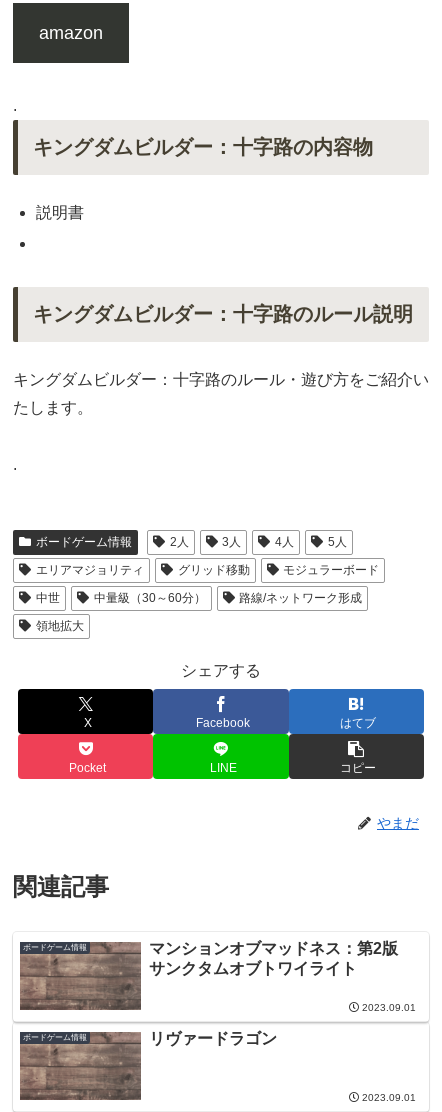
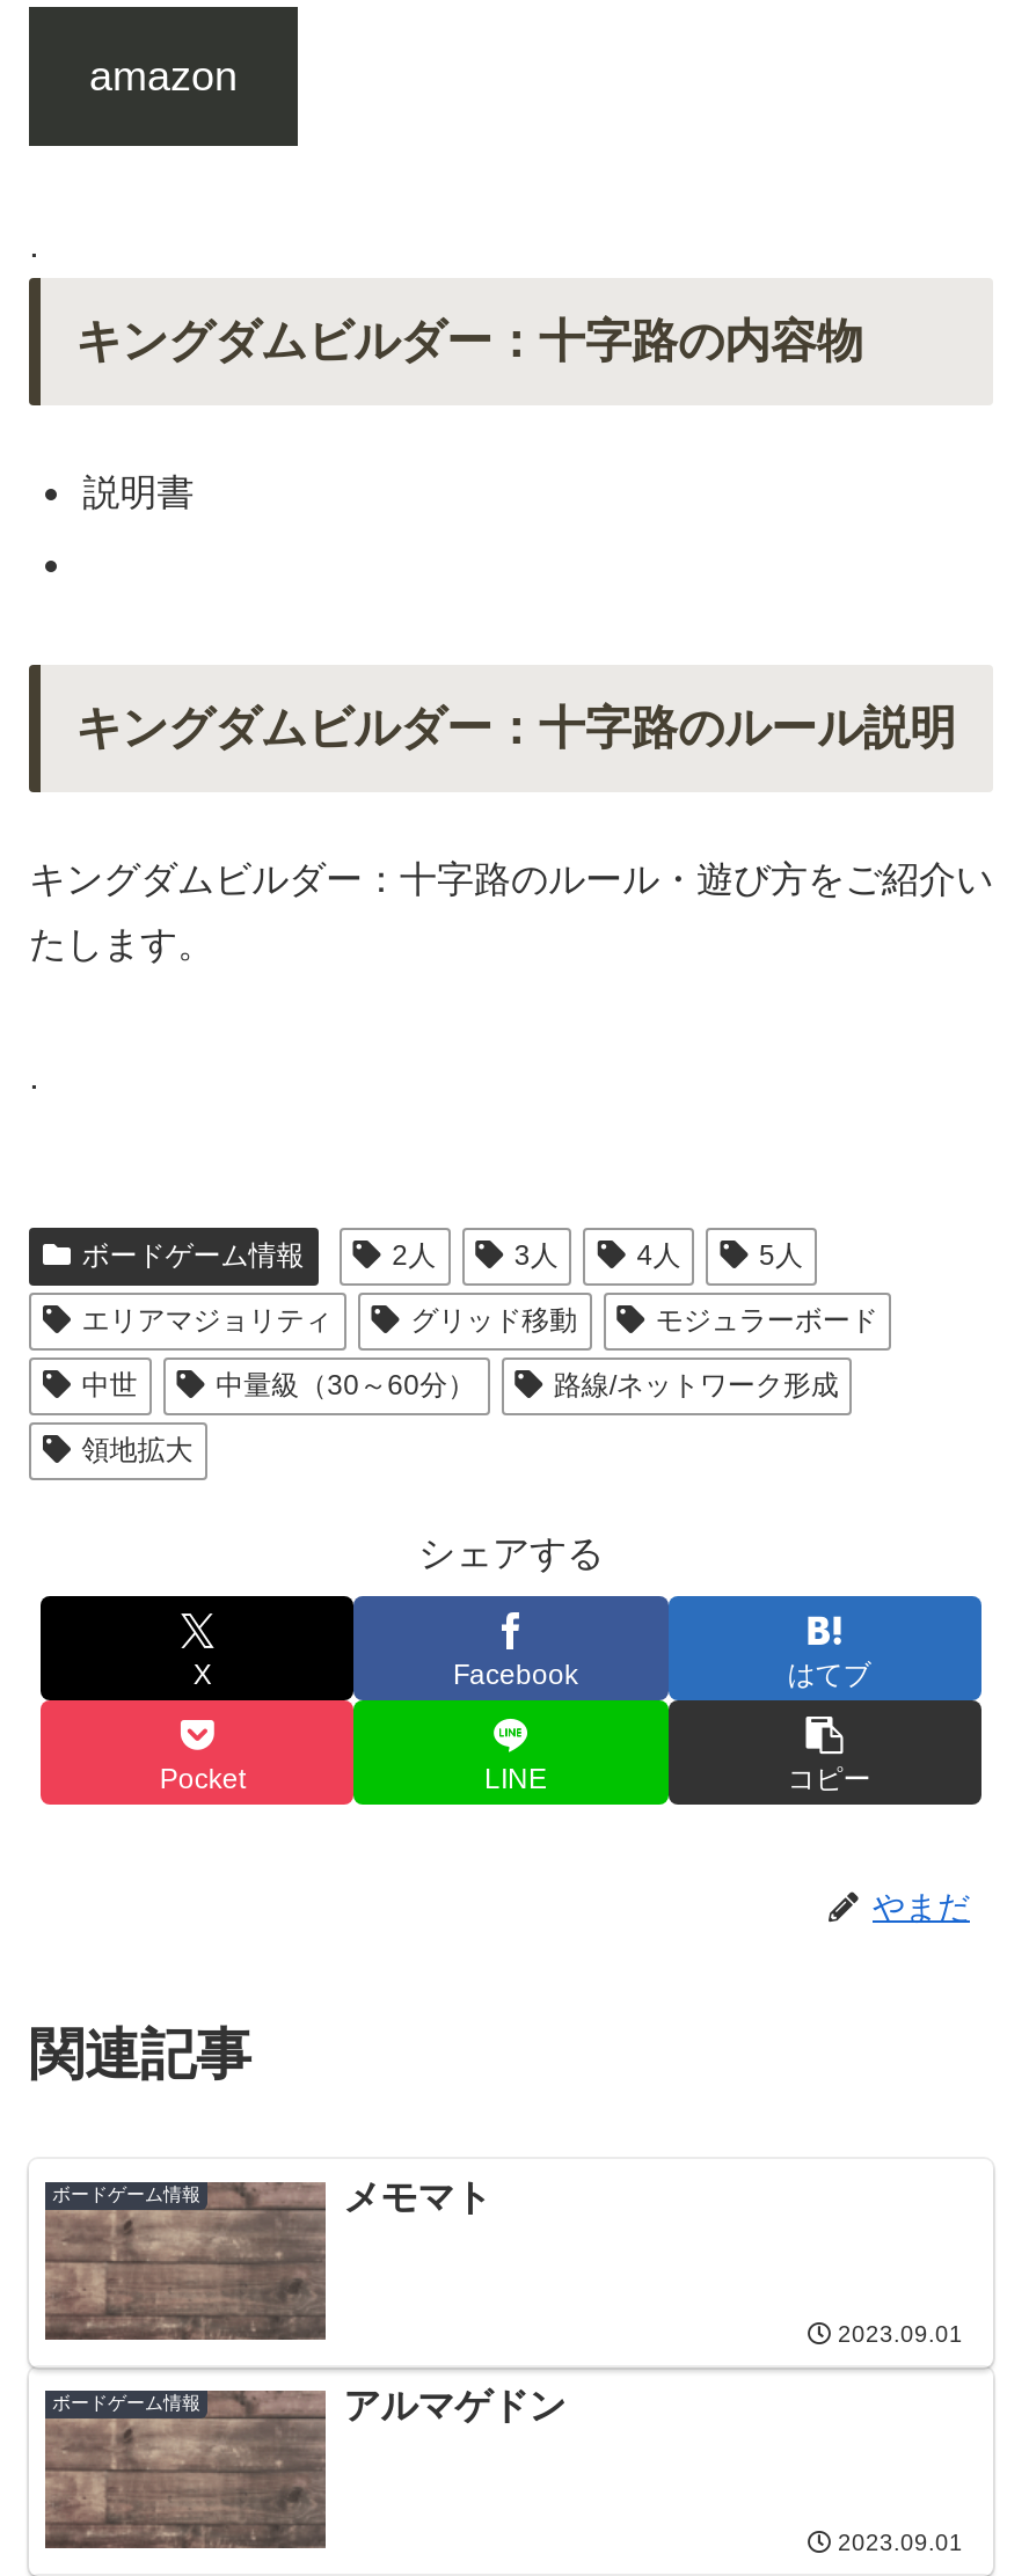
[149,940,414,977] マンションオブマッドネス：第2版 | サンクタムオブトワイライト -> [343,2178,492,2217] メモマト
[149,1030,277,1047] リヴァードラゴン -> [343,2386,566,2425] アルマゲドン

